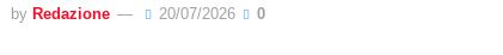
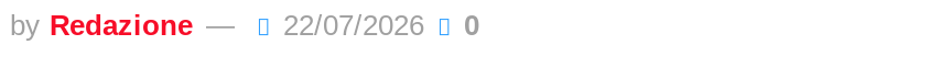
[154,5,265,23] 20/07/2026 0 -> [274,10,479,43] 22/07/2026 0

